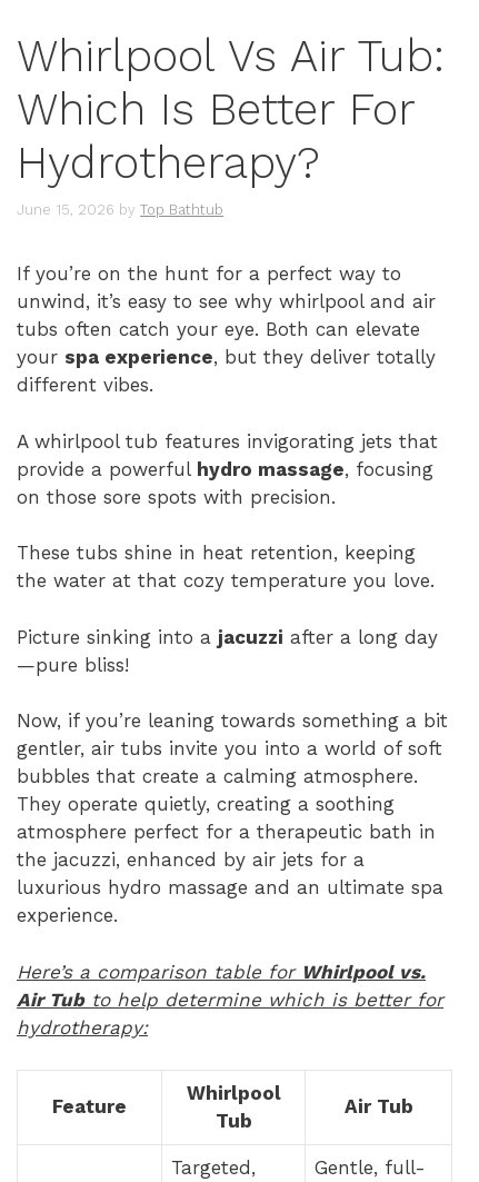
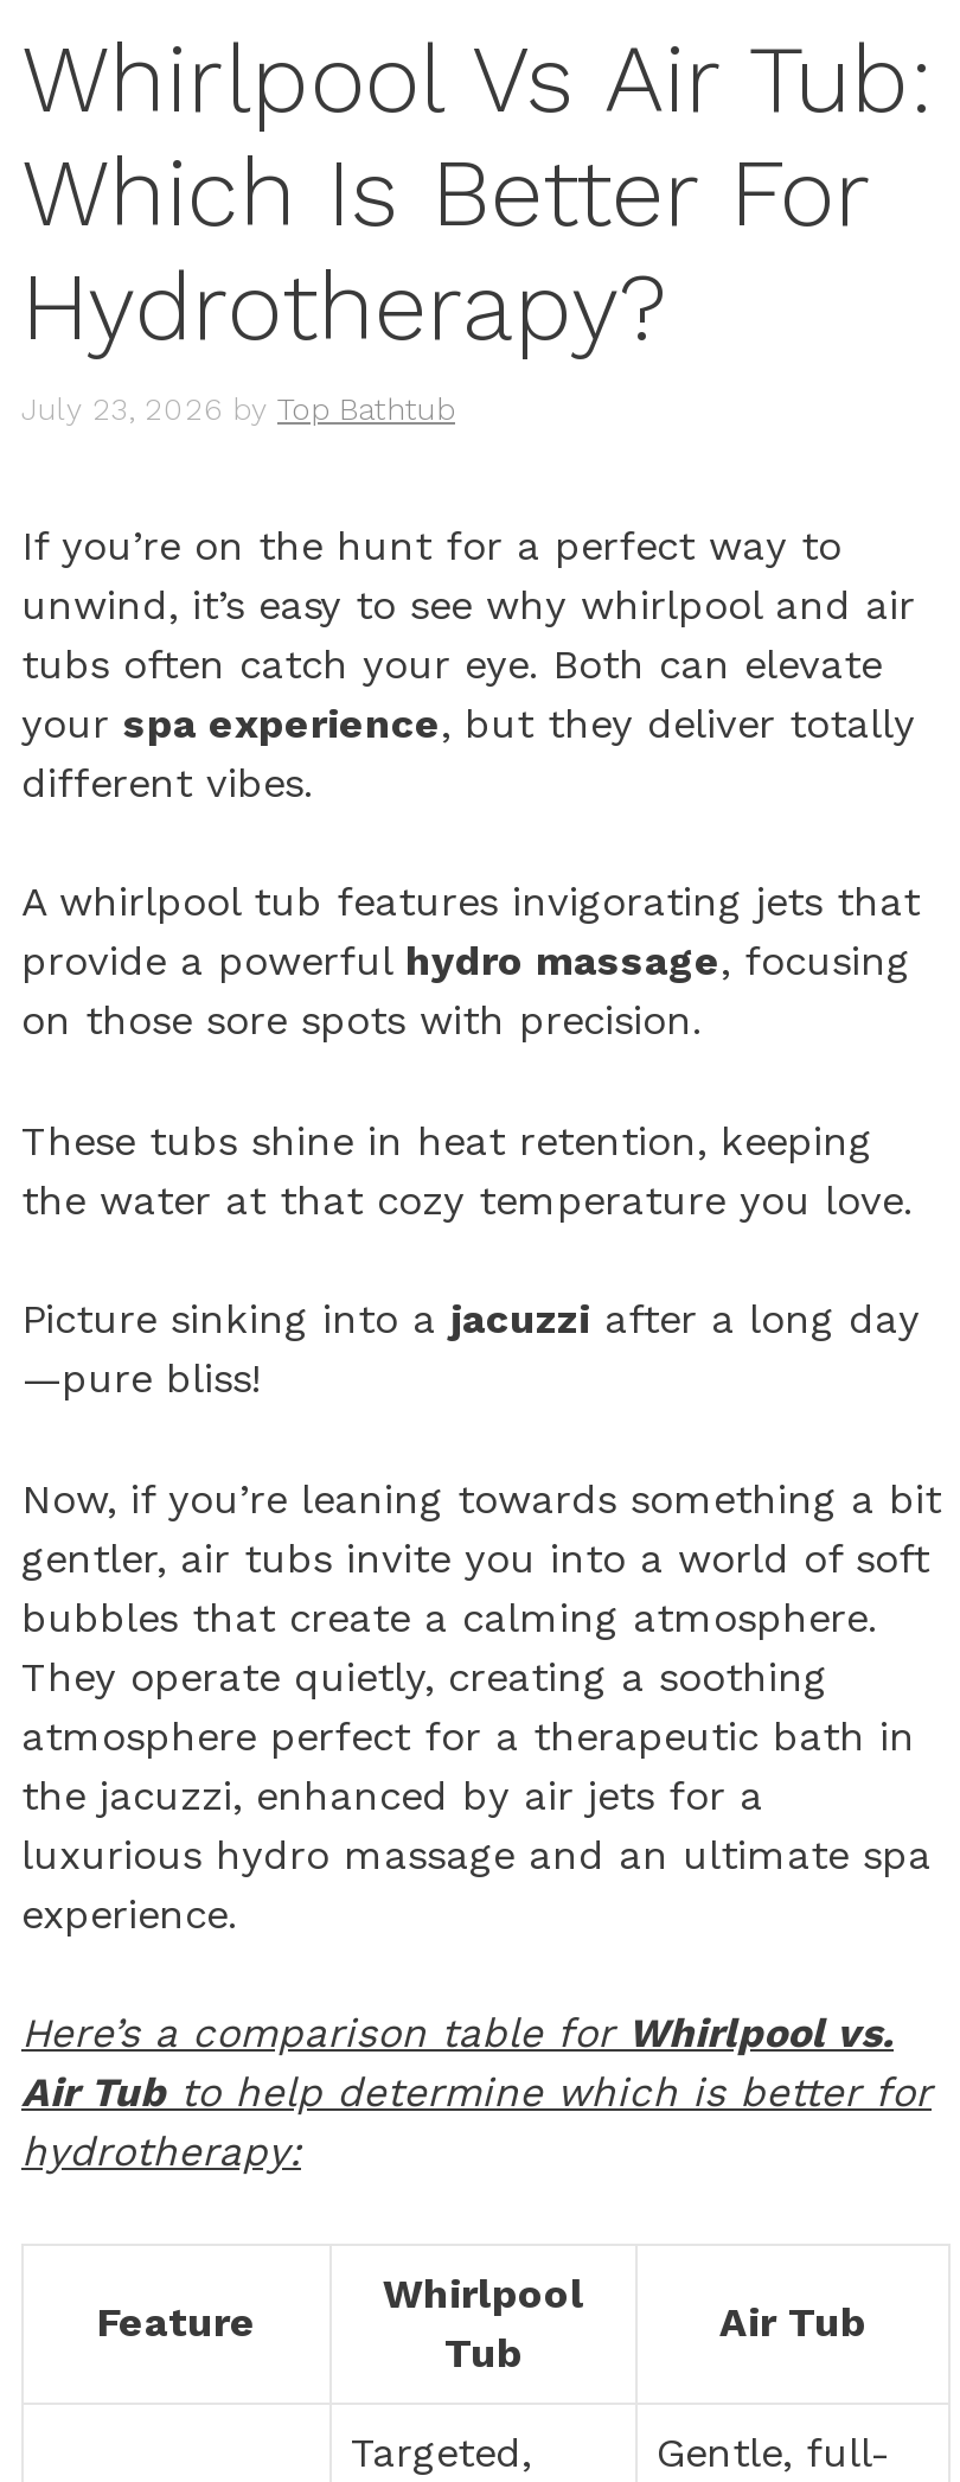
[17,201,223,218] June 15, 2026 by Top Bathtub -> [21,390,455,426] July 23, 2026 by Top Bathtub

